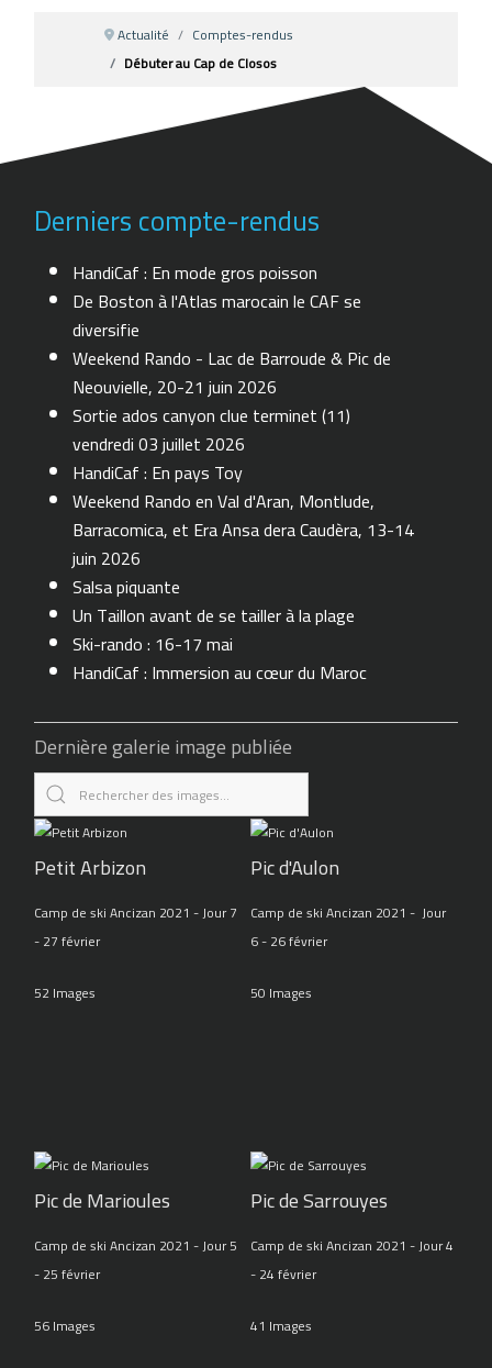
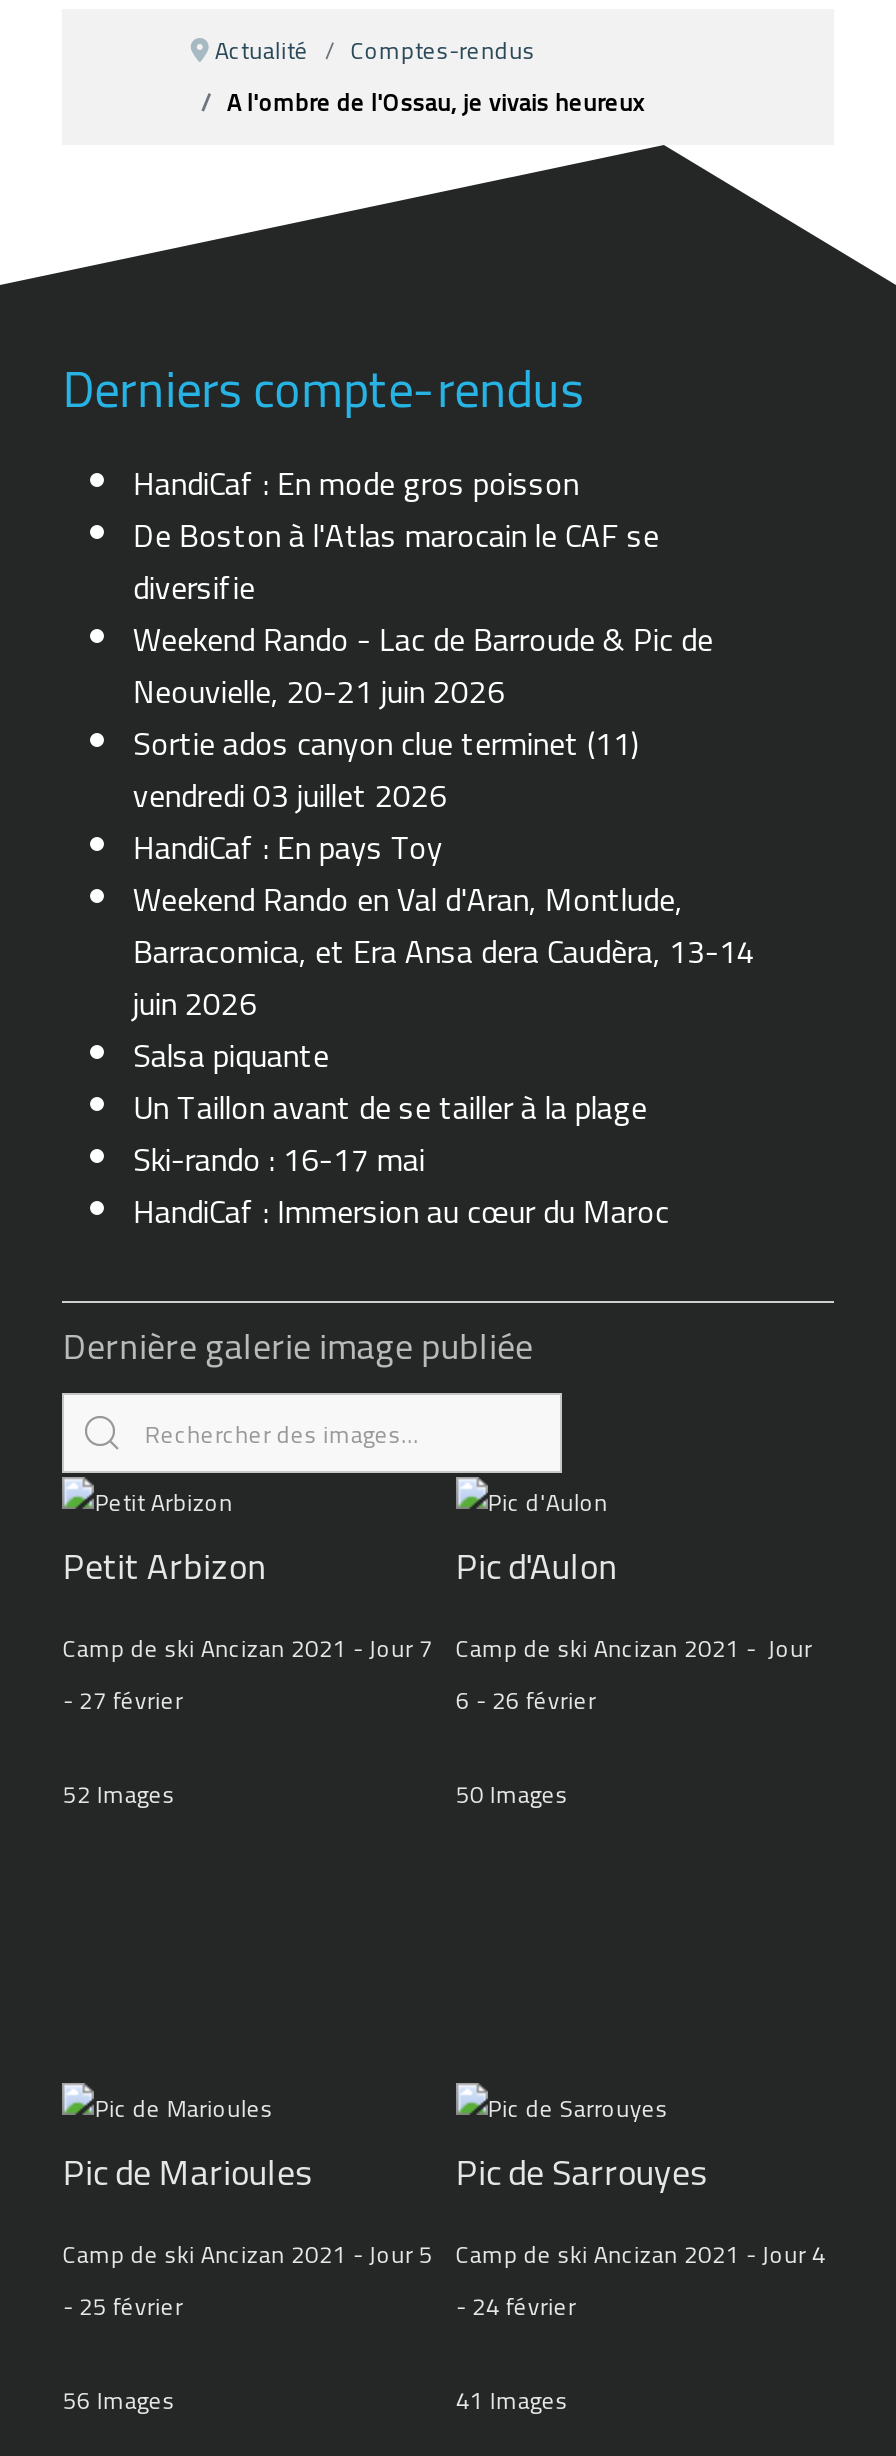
[125,50,277,75] Débuter au Cap de Closos -> [227,78,643,124] A l'ombre de l'Ossau, je vivais heureux

